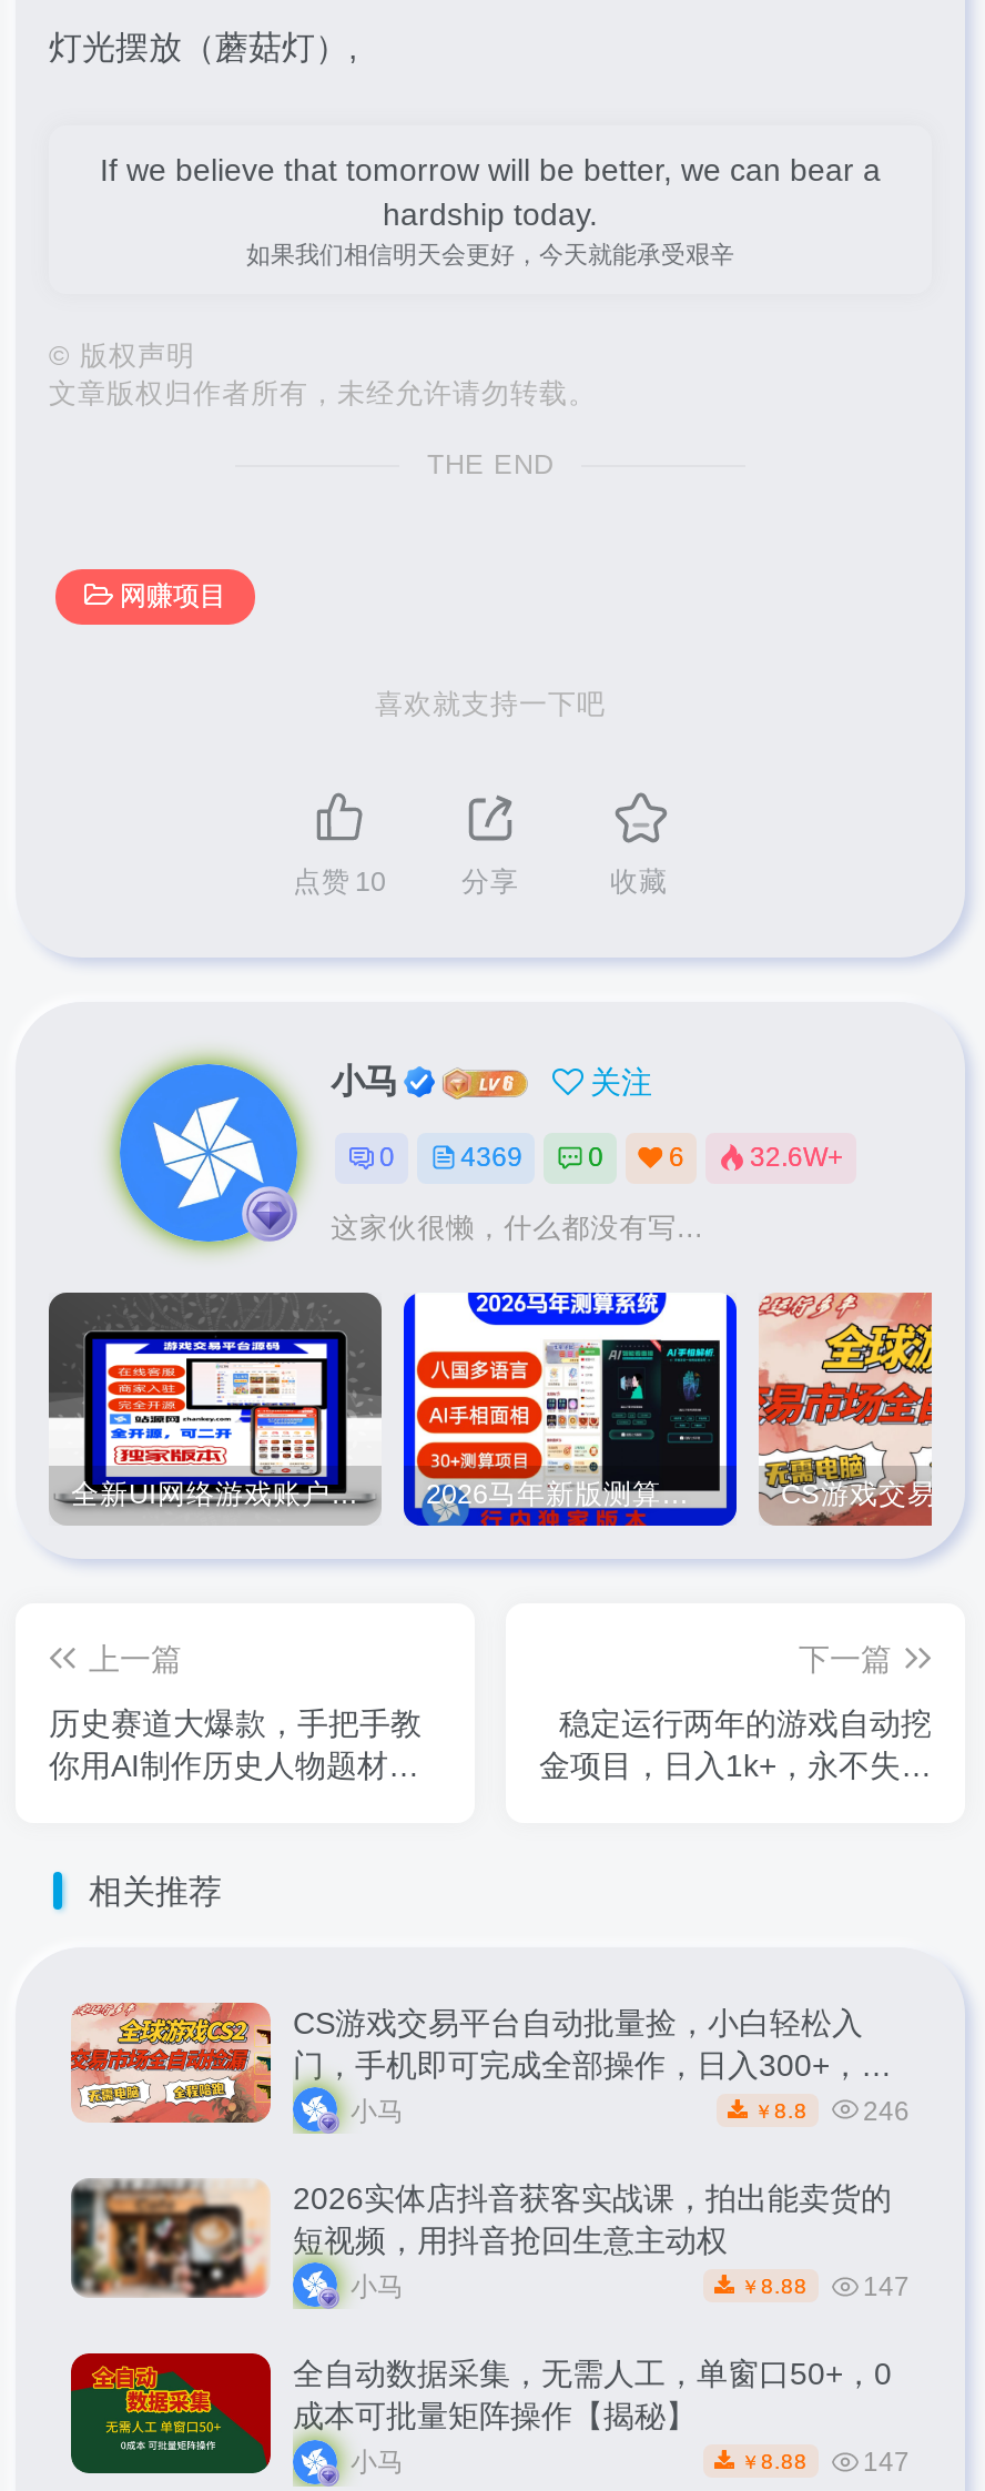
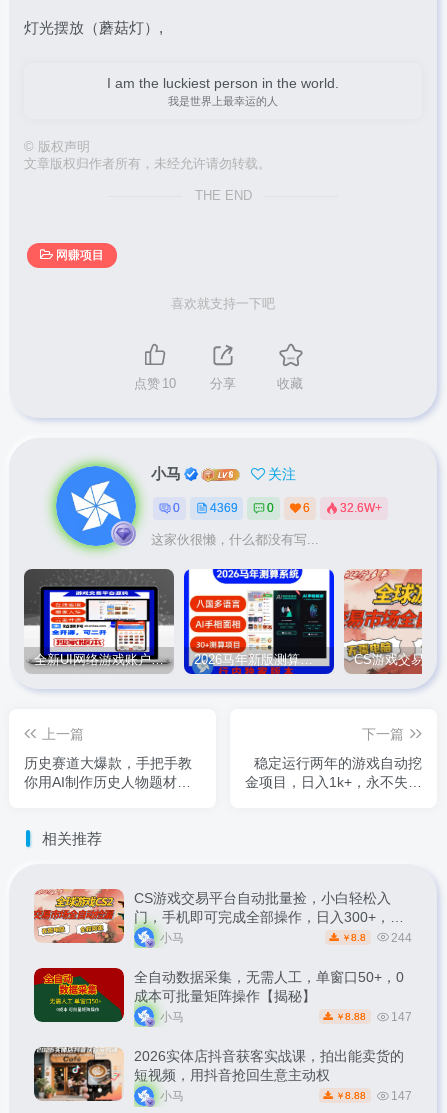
[100,152,881,267] If we believe that tomorrow will be better, we can bear a | hardship today. | 如果我们相信明天会更好，今天就能承受艰辛 -> [107,75,339,107] I am the luckiest person in the world. | 我是世界上最幸运的人
[863,2095,910,2126] 246 -> [391,931,412,945] 244
moved [69,2178,892,2300] -> [33,1046,404,1102]: [image] | 2026实体店抖音获客实战课，拍出能卖货的 | 短视频，用抖音抢回生意主动权
moved [69,2351,892,2475] -> [33,967,404,1023]: [image] | 全自动数据采集，无需人工，单窗口50+，0 | 成本可批量矩阵操作【揭秘】

